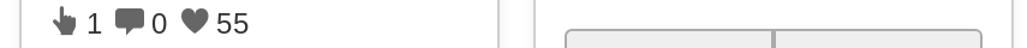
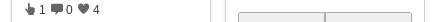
[86,7,250,36] 1 0 55 -> [39,3,100,15] 1 0 4

